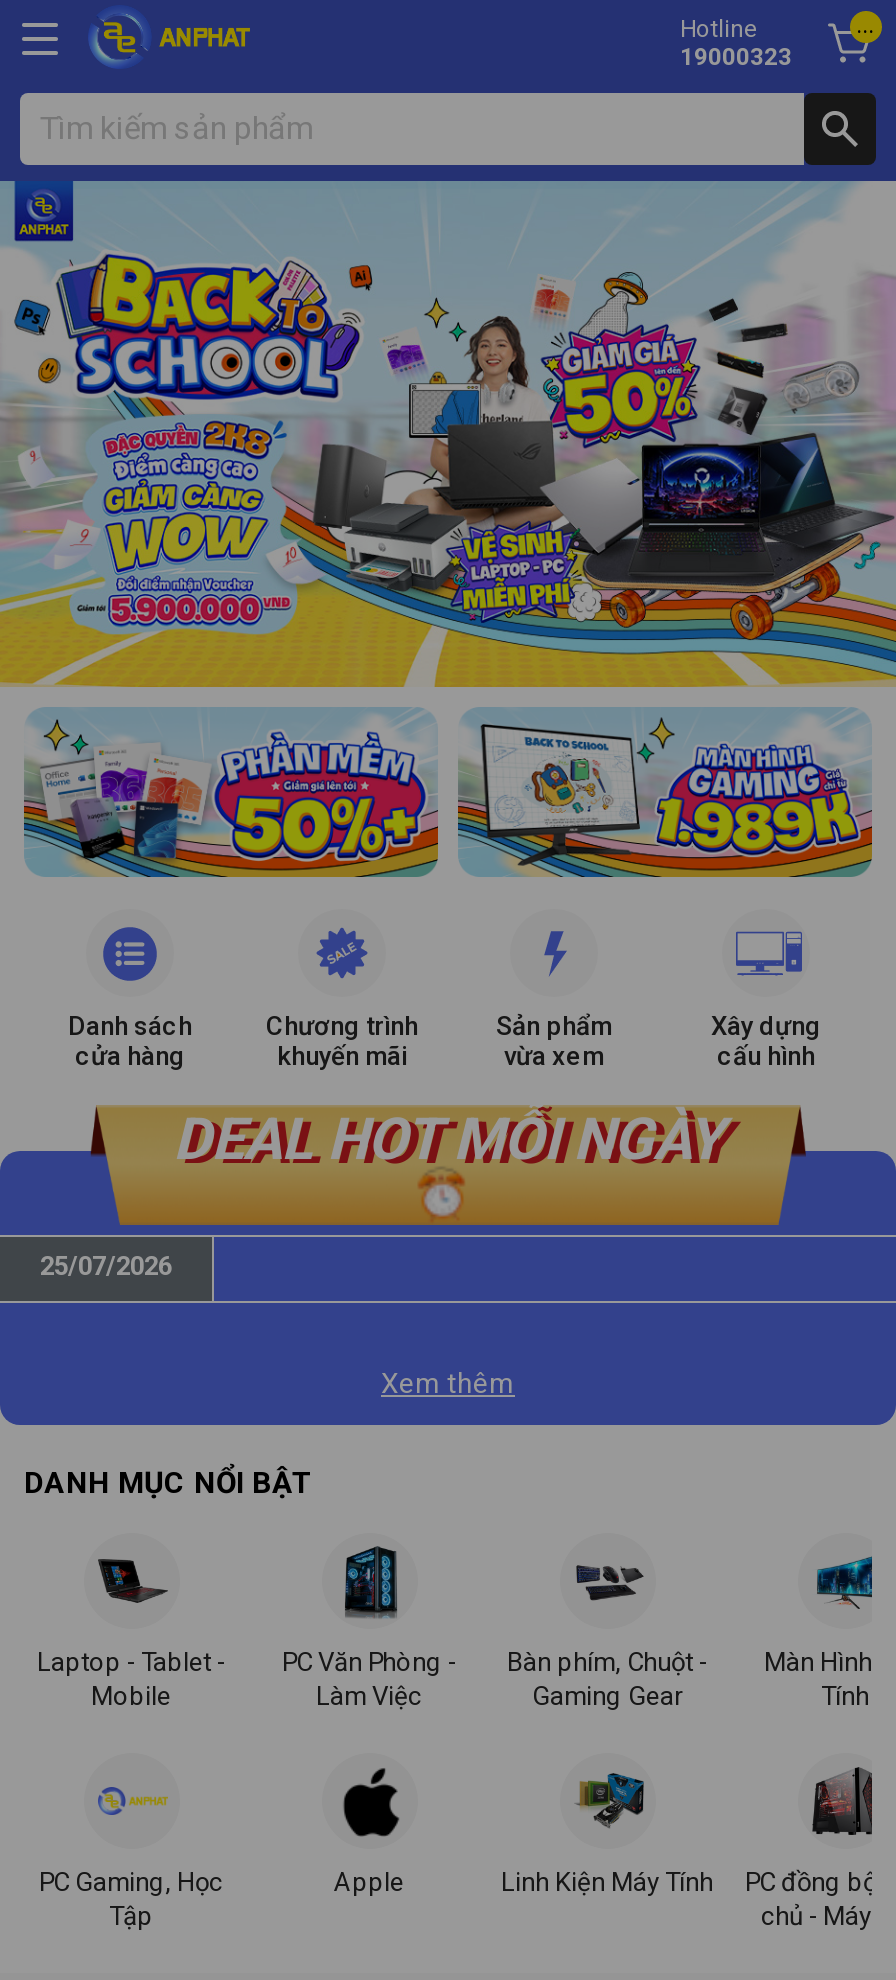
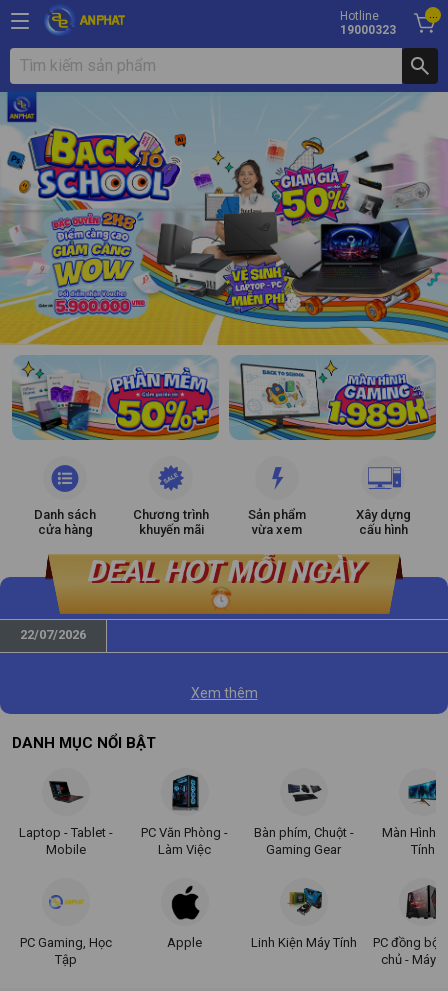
[40,1251,172,1281] 25/07/2026 -> [20,627,86,642] 22/07/2026

